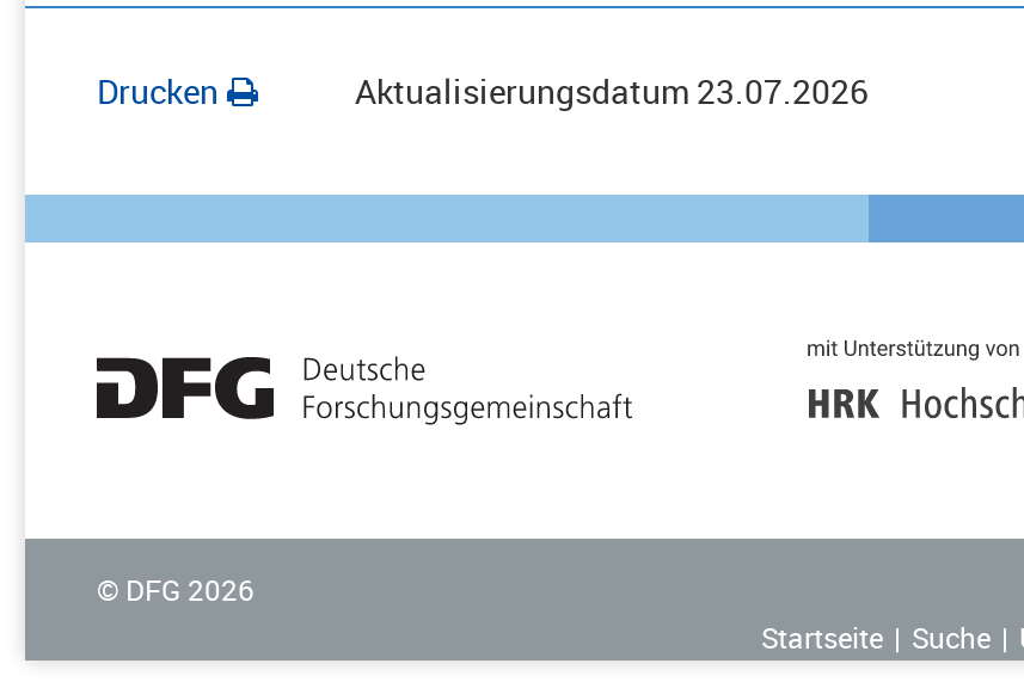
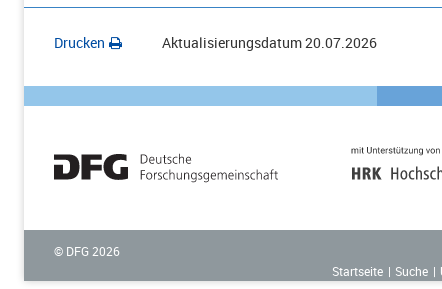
[355,68,869,113] Aktualisierungsdatum 23.07.2026 -> [162,33,377,52] Aktualisierungsdatum 20.07.2026

